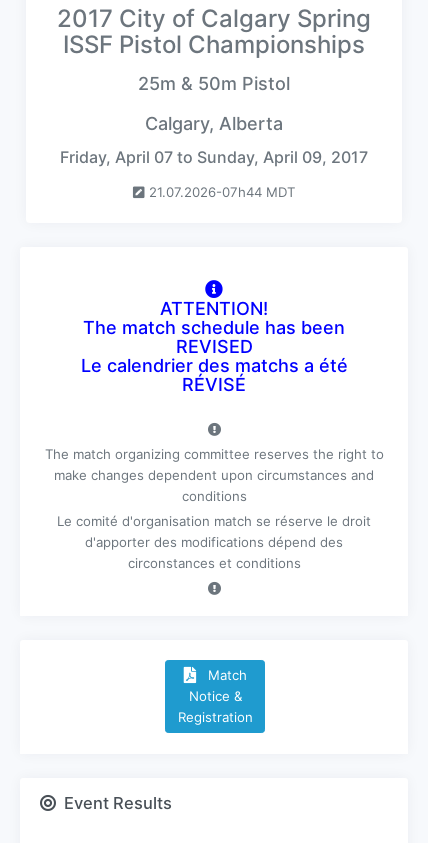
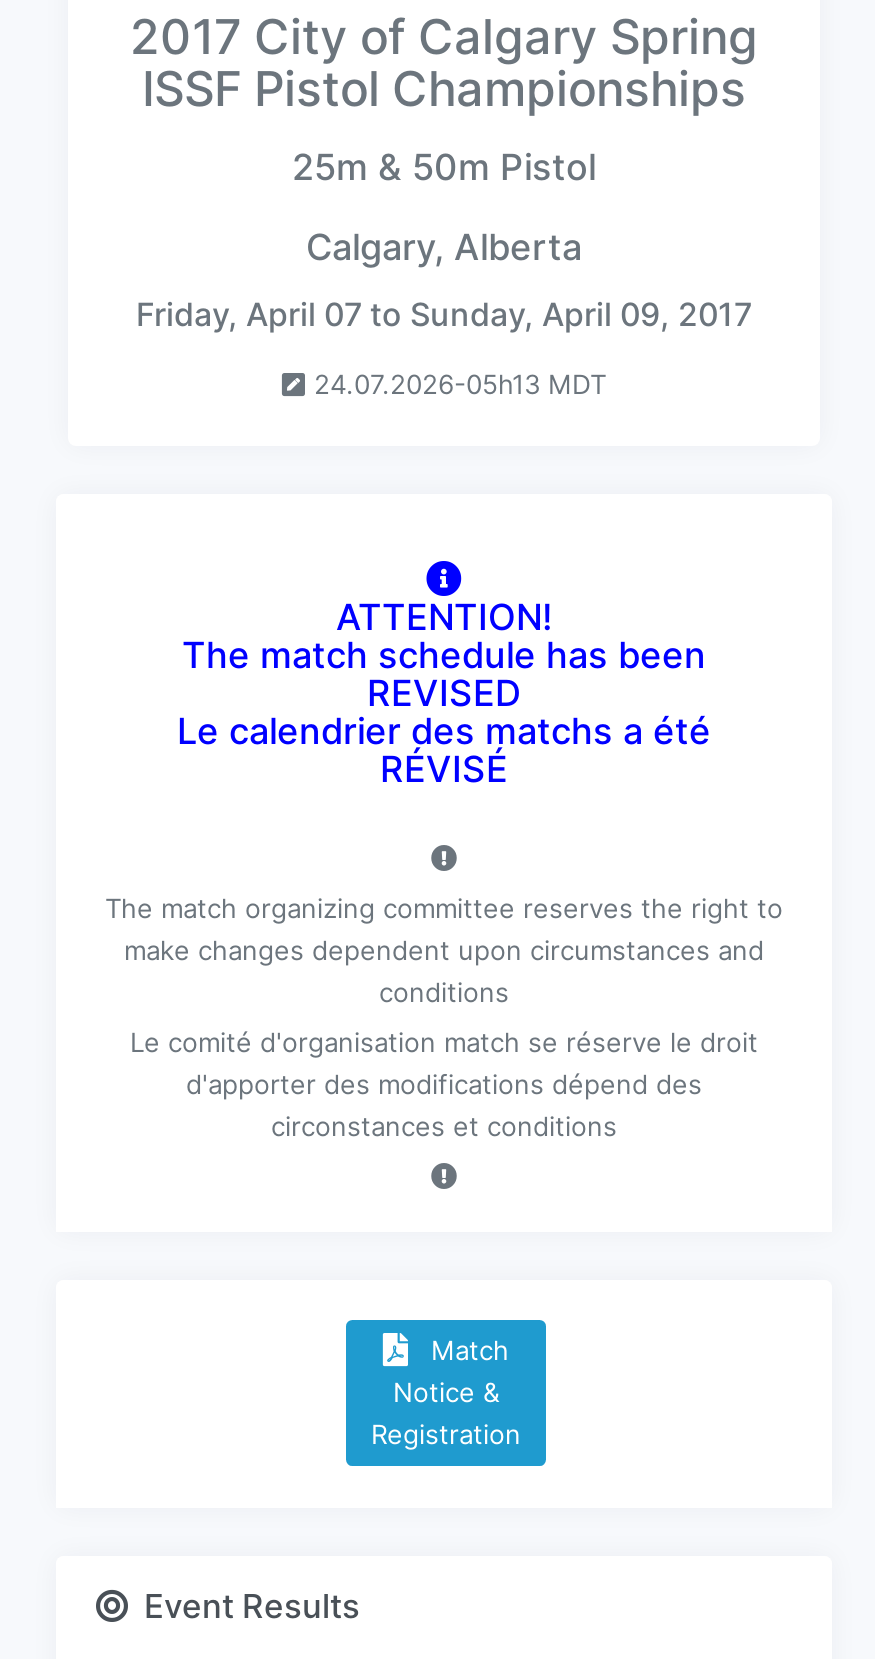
[145,183,295,199] 21.07.2026-07h44 MDT -> [306,367,606,399] 24.07.2026-05h13 MDT

